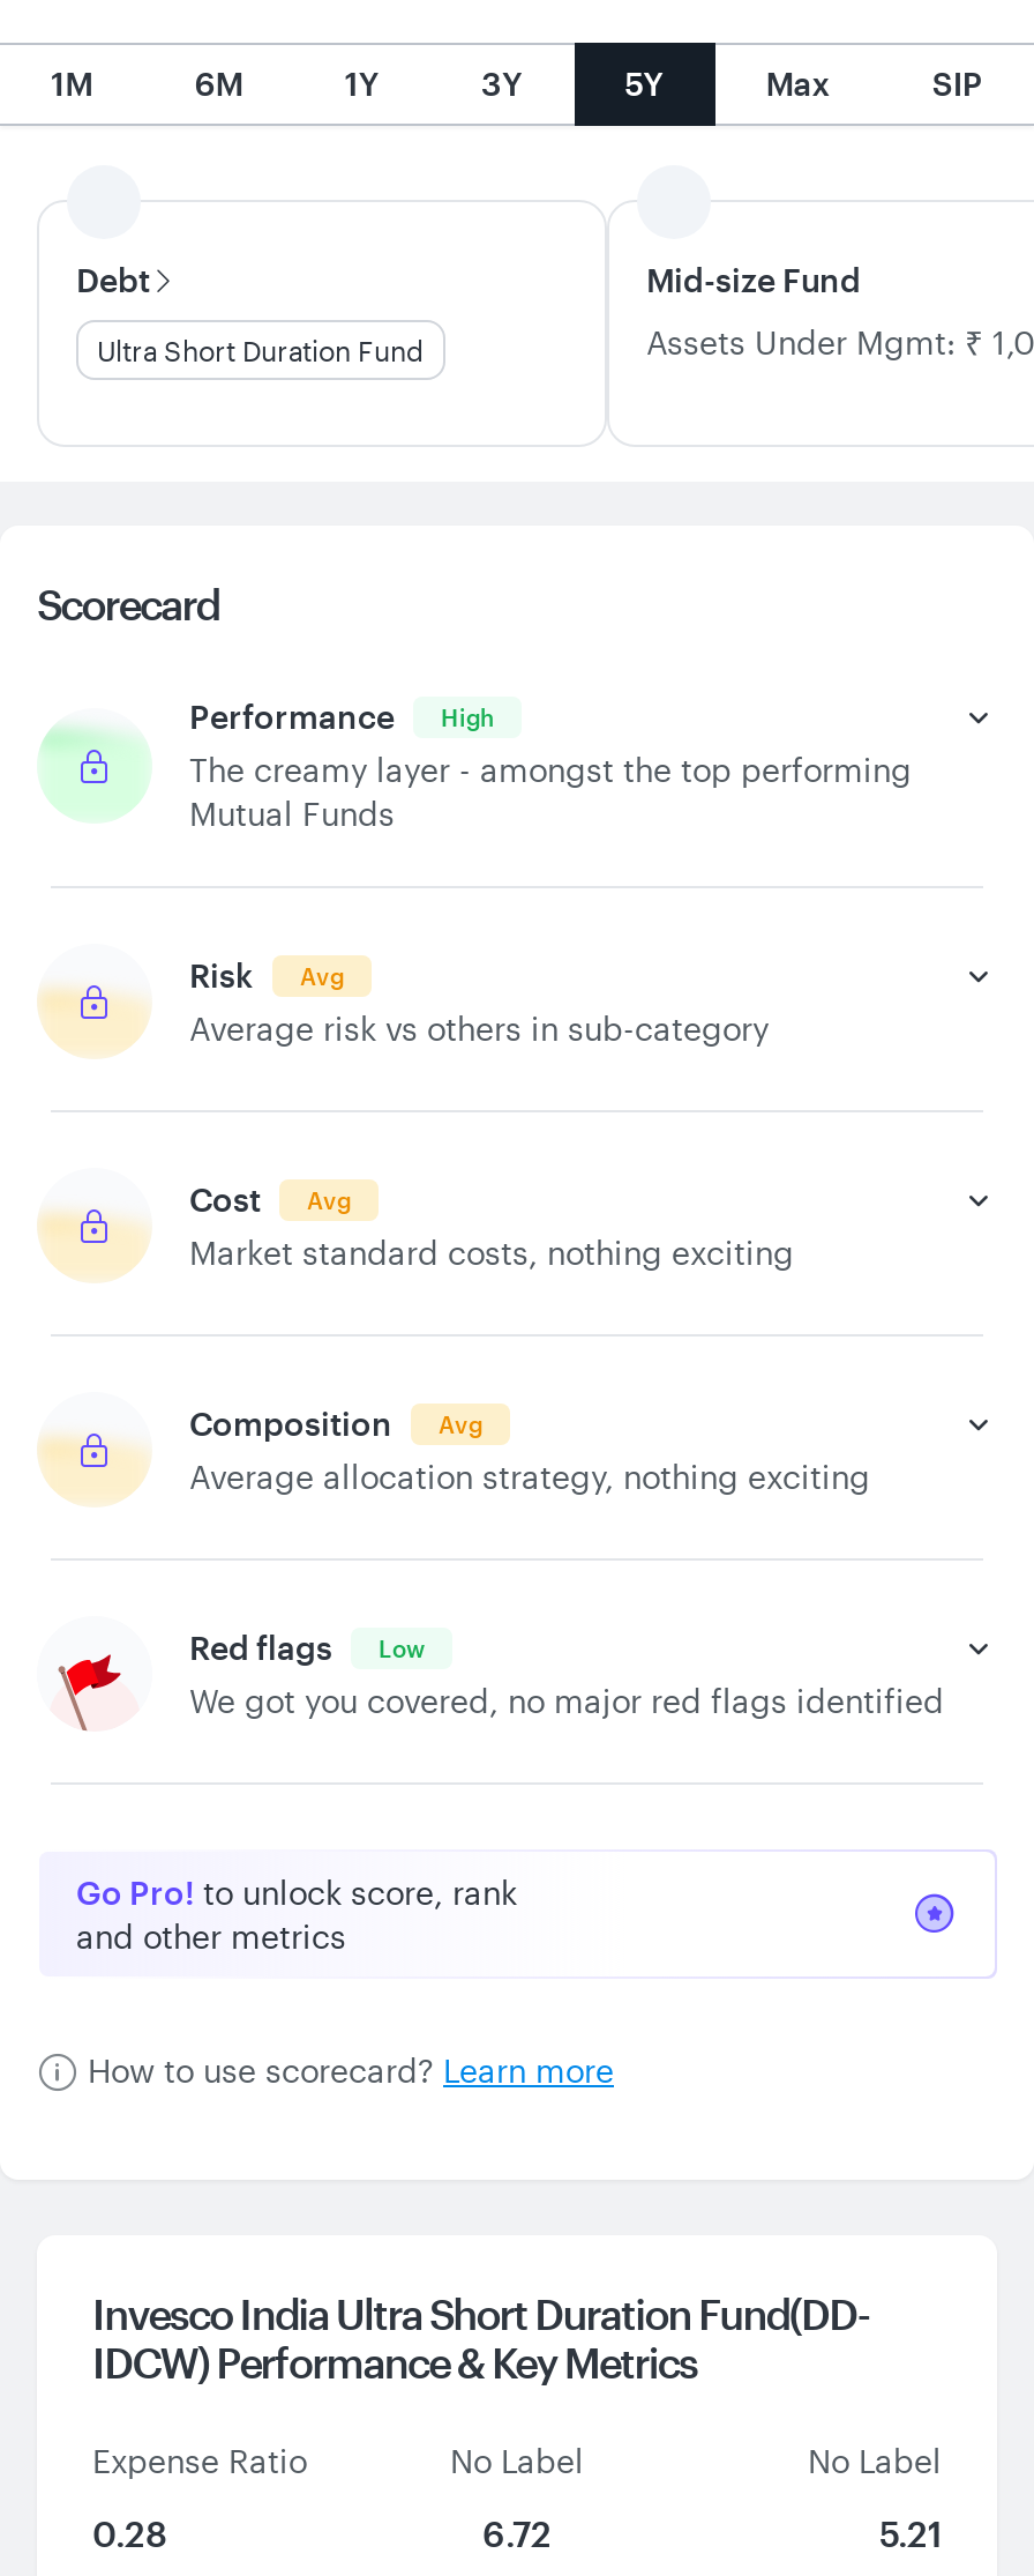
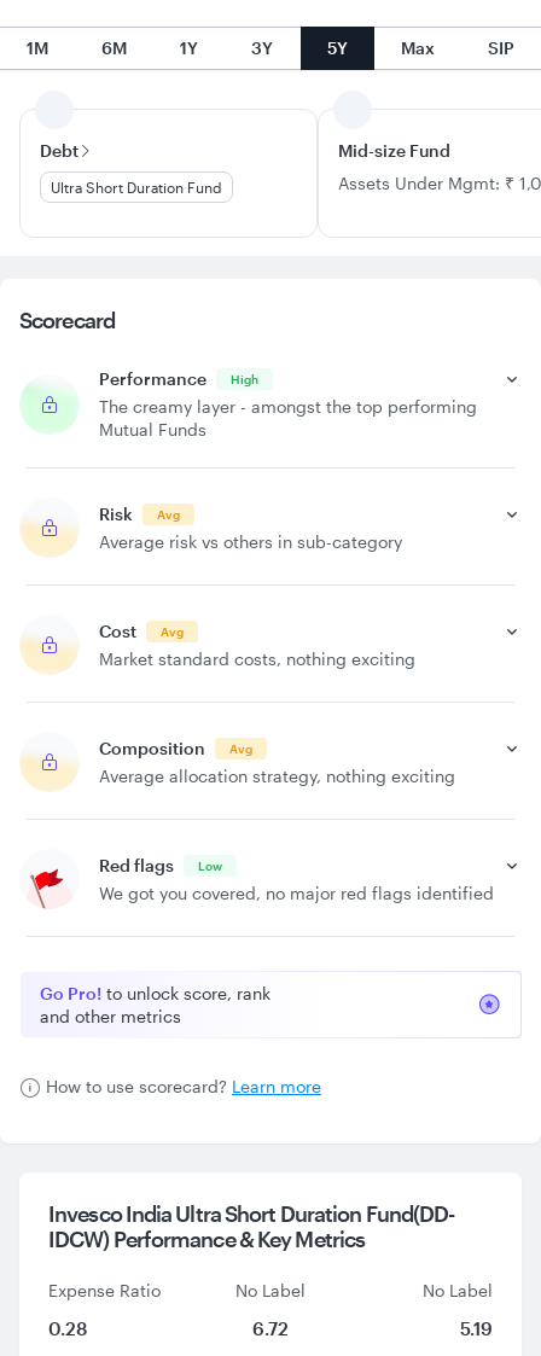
[879,2512,942,2554] 5.21 -> [460,1317,493,1339] 5.19

